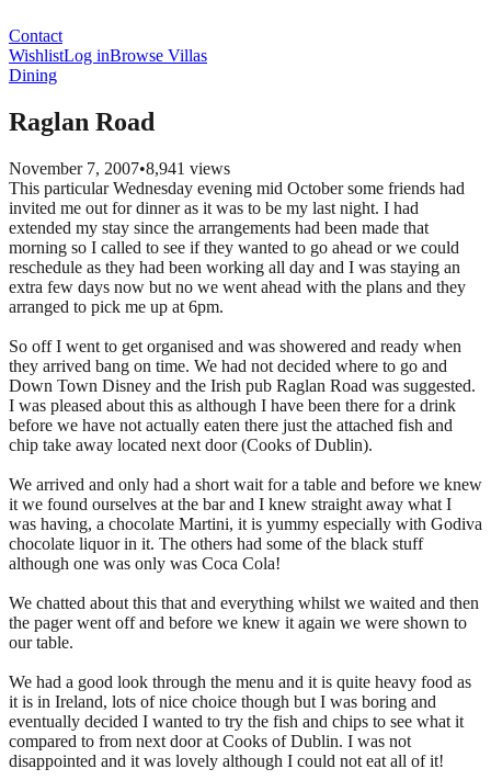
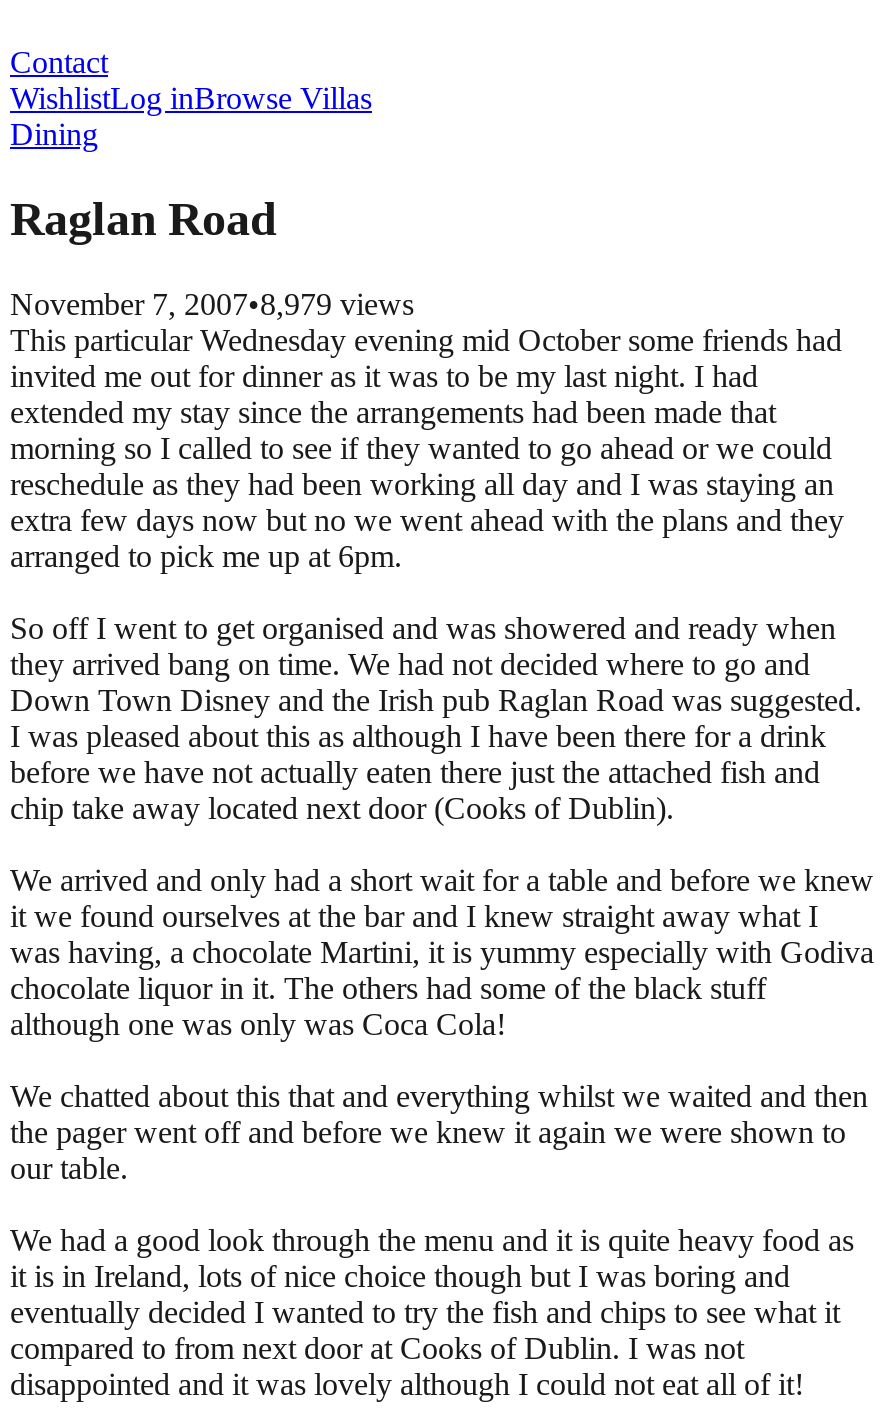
[9,159,230,178] November 7, 2007•8,941 views -> [10,287,414,321] November 7, 2007•8,979 views

